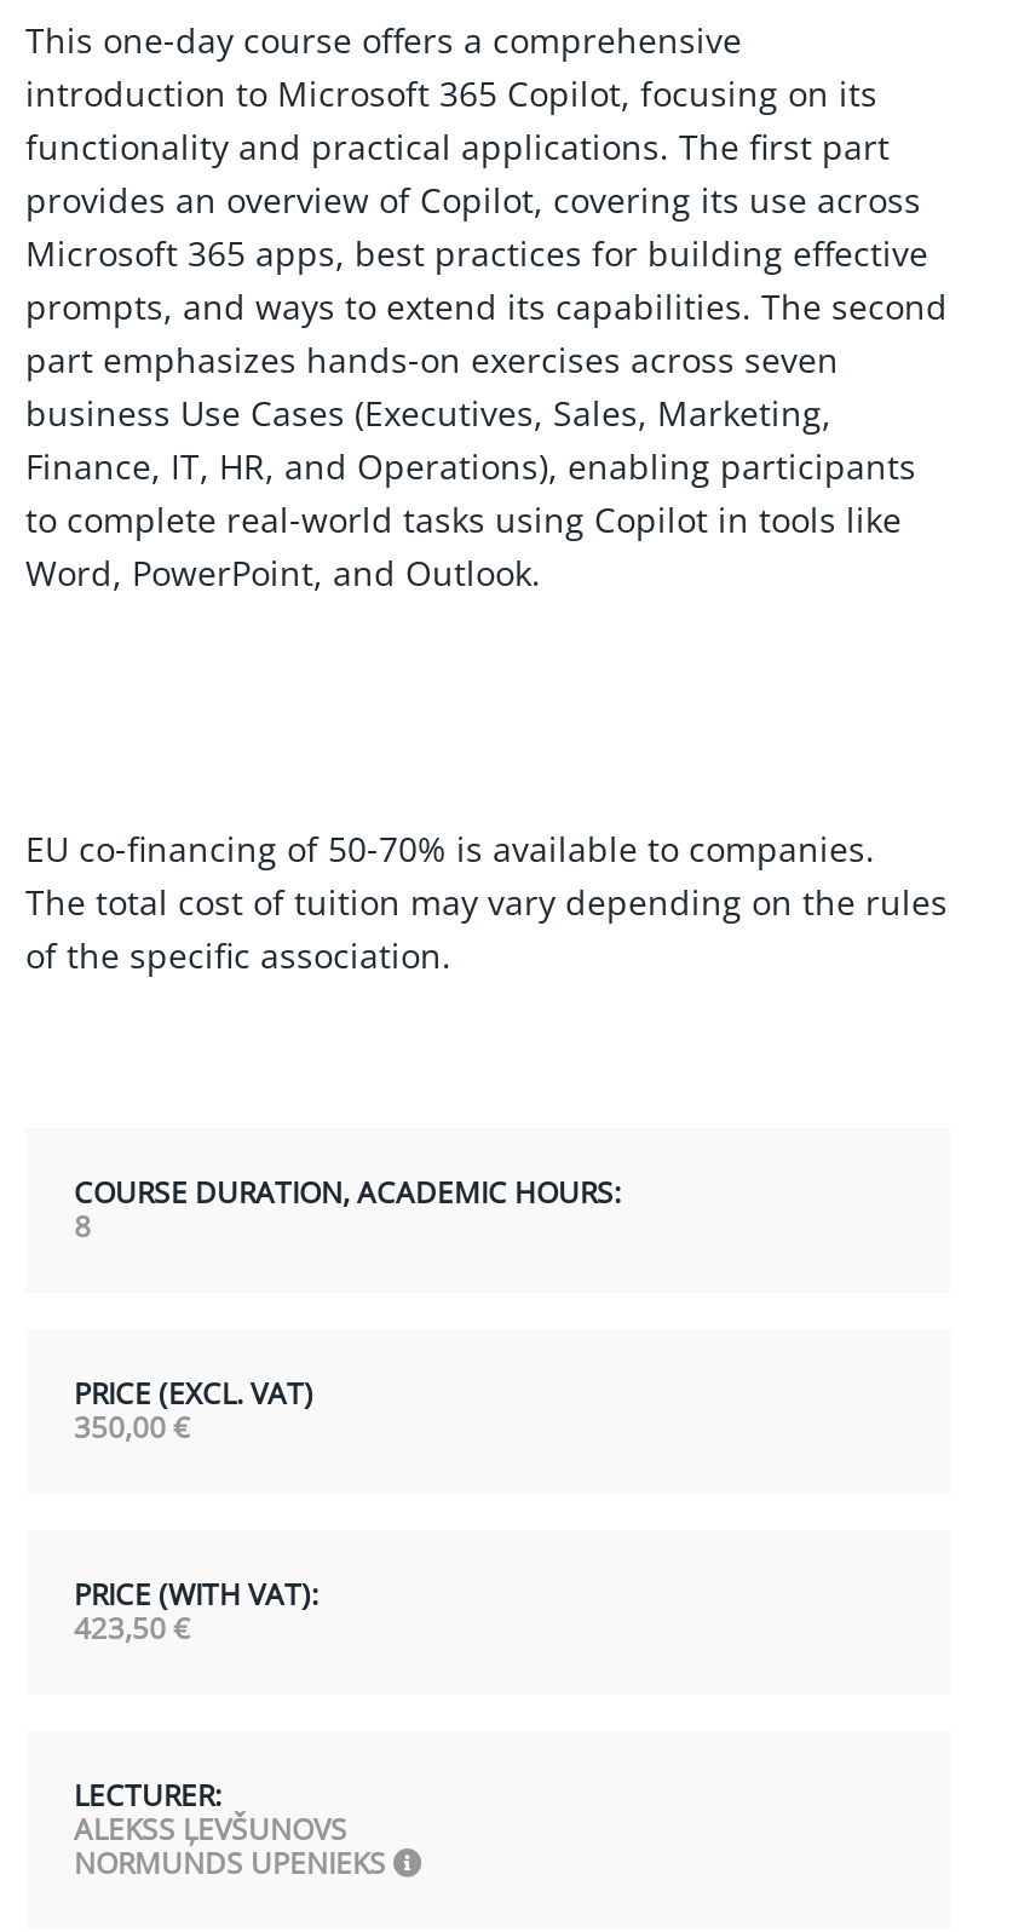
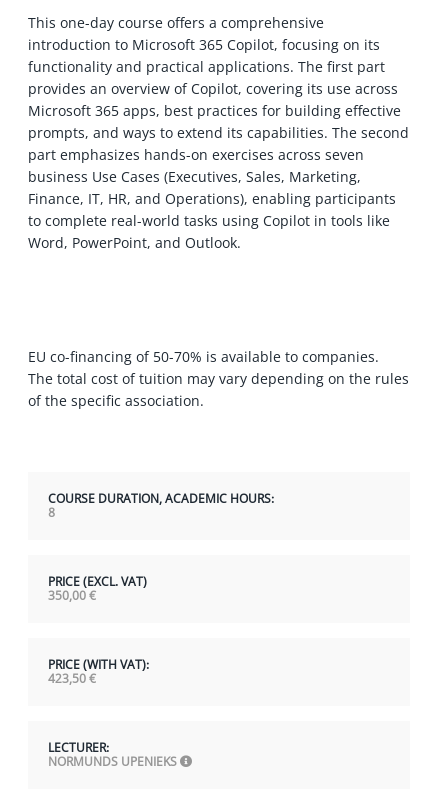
[74,1809,347,1850] ALEKSS ĻEVŠUNOVS -> none

